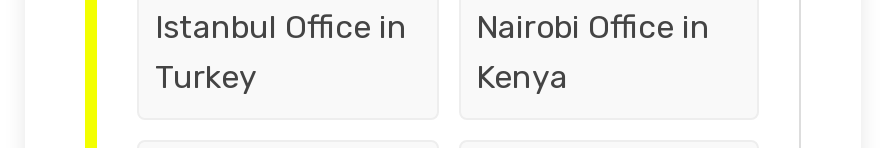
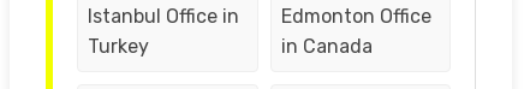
[476,7,710,95] Nairobi Office in | Kenya -> [281,4,431,57] Edmonton Office | in Canada

